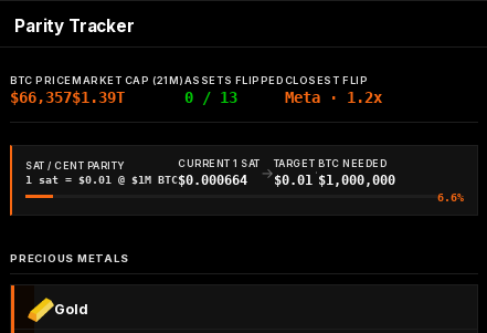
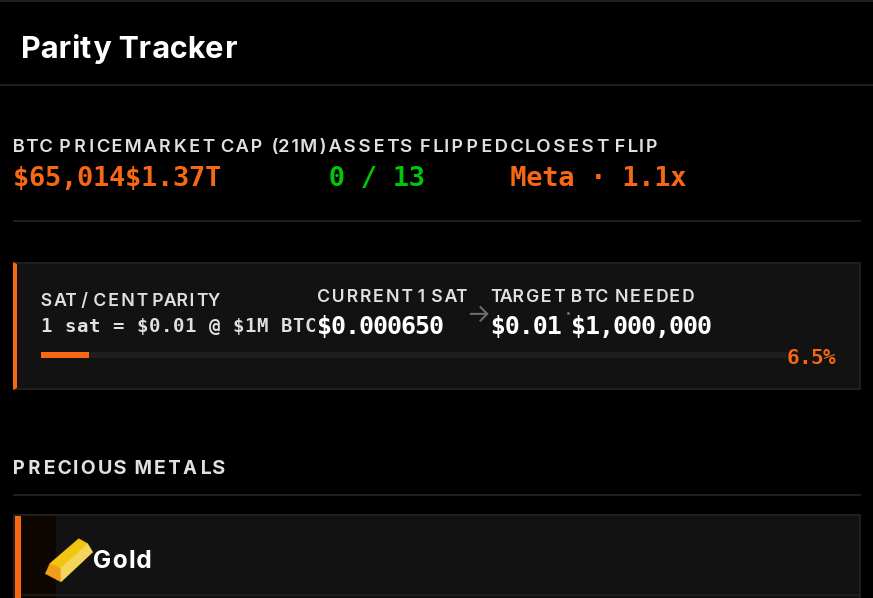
[10,89,72,106] $66,357 -> [13,160,125,192] $65,014
[72,89,125,106] $1.39T -> [125,160,221,192] $1.37T
[284,89,382,106] Meta · 1.2x -> [510,160,686,192] Meta · 1.1x
[178,171,247,188] $0.000664 -> [317,309,443,339] $0.000650
[437,190,464,203] 6.6% -> [787,343,835,367] 6.5%

